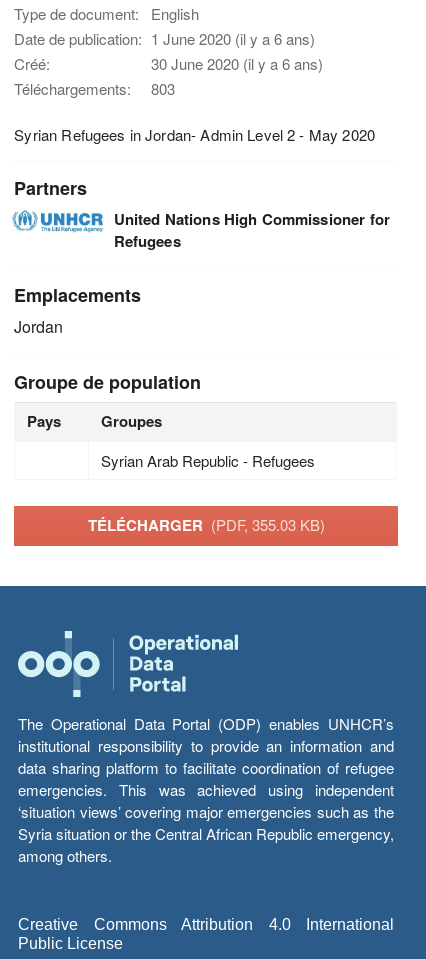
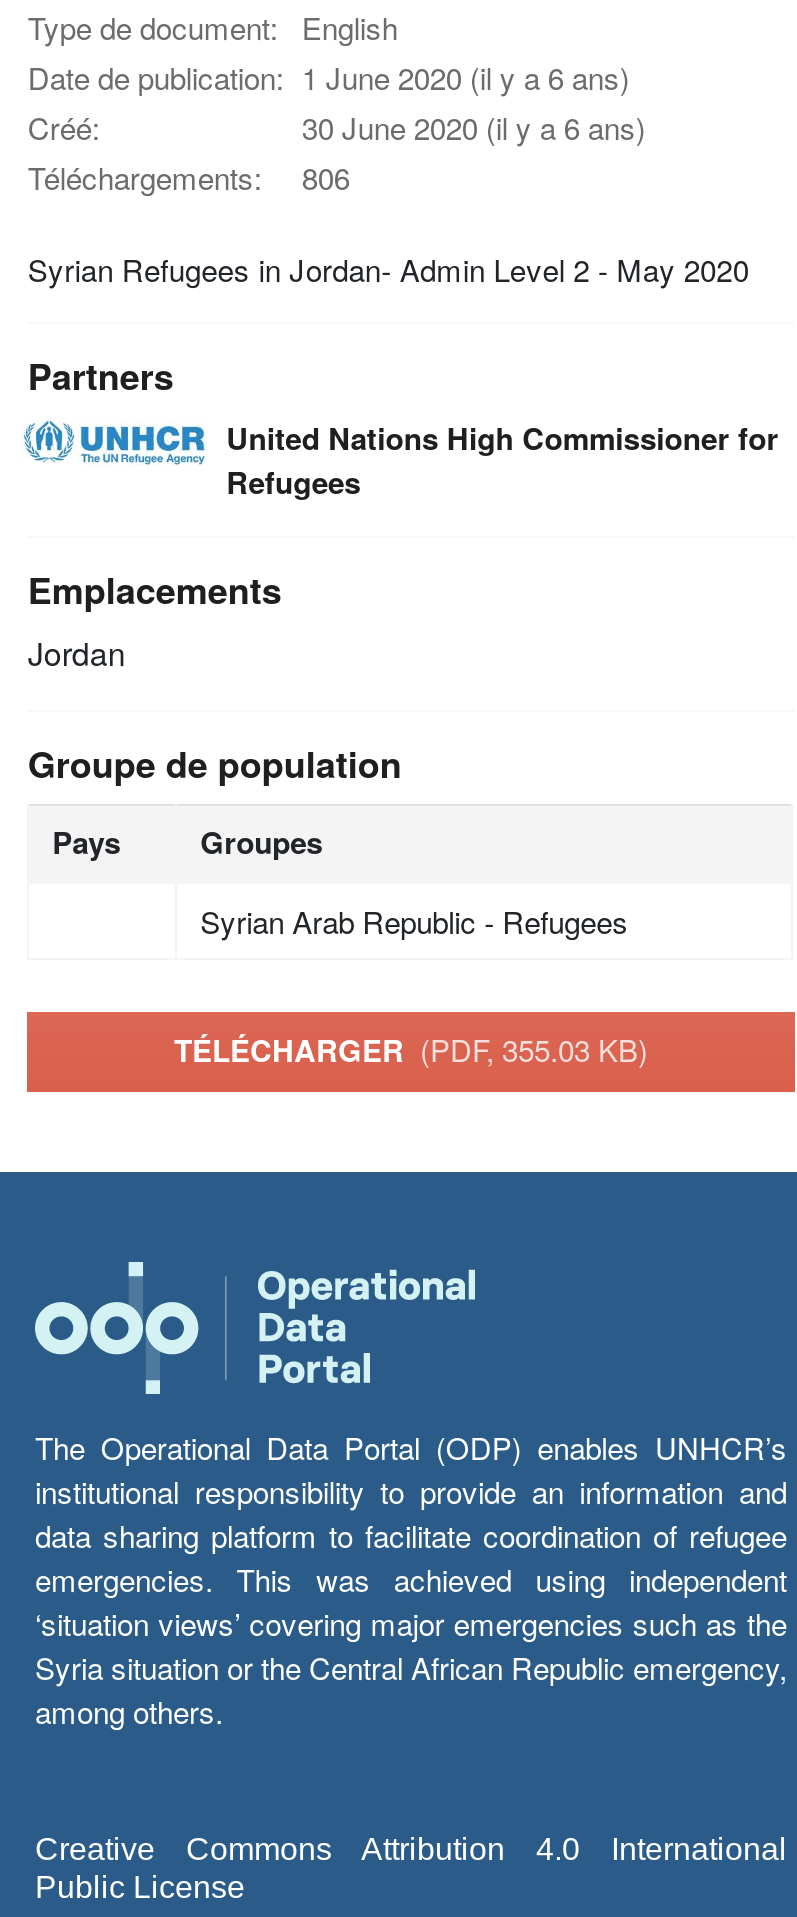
[14,78,175,99] Téléchargements: 803 -> [28,156,350,198] Téléchargements: 806

